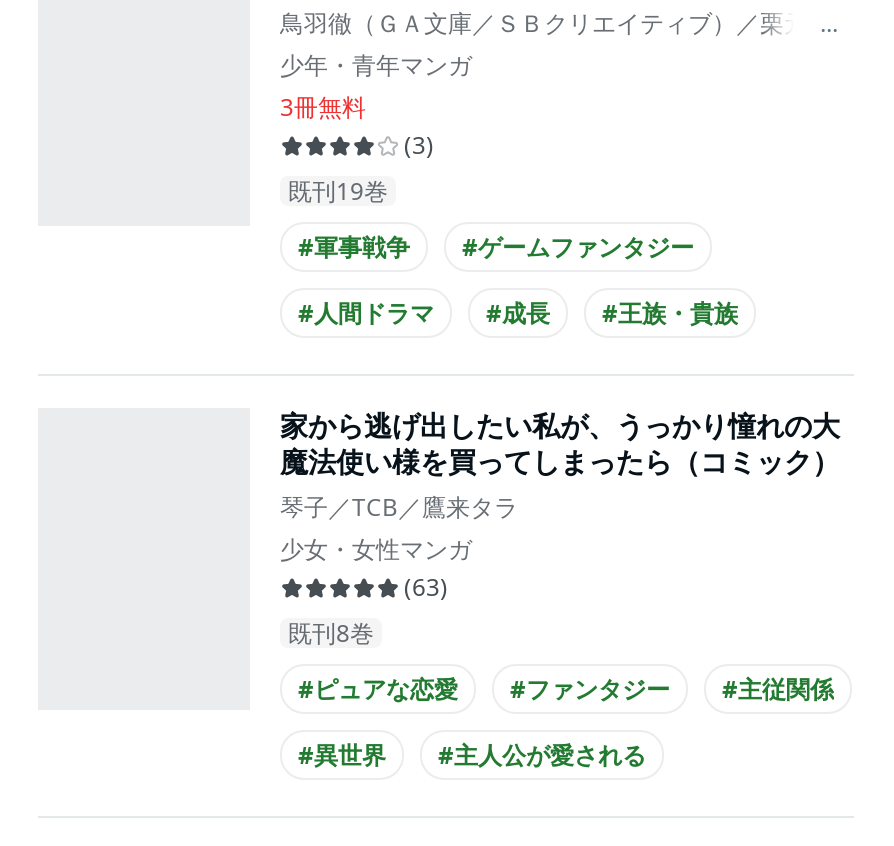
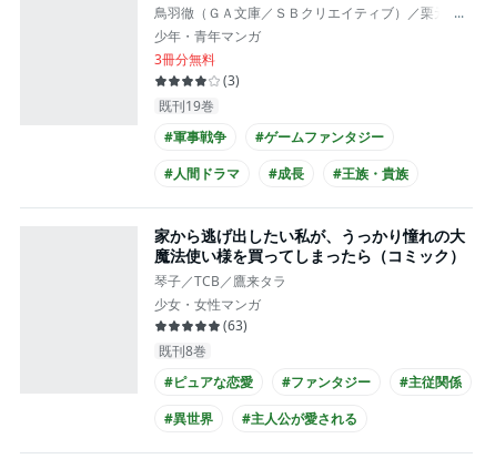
[280,90,366,124] 3冊無料 -> [154,50,215,69] 3冊分無料

